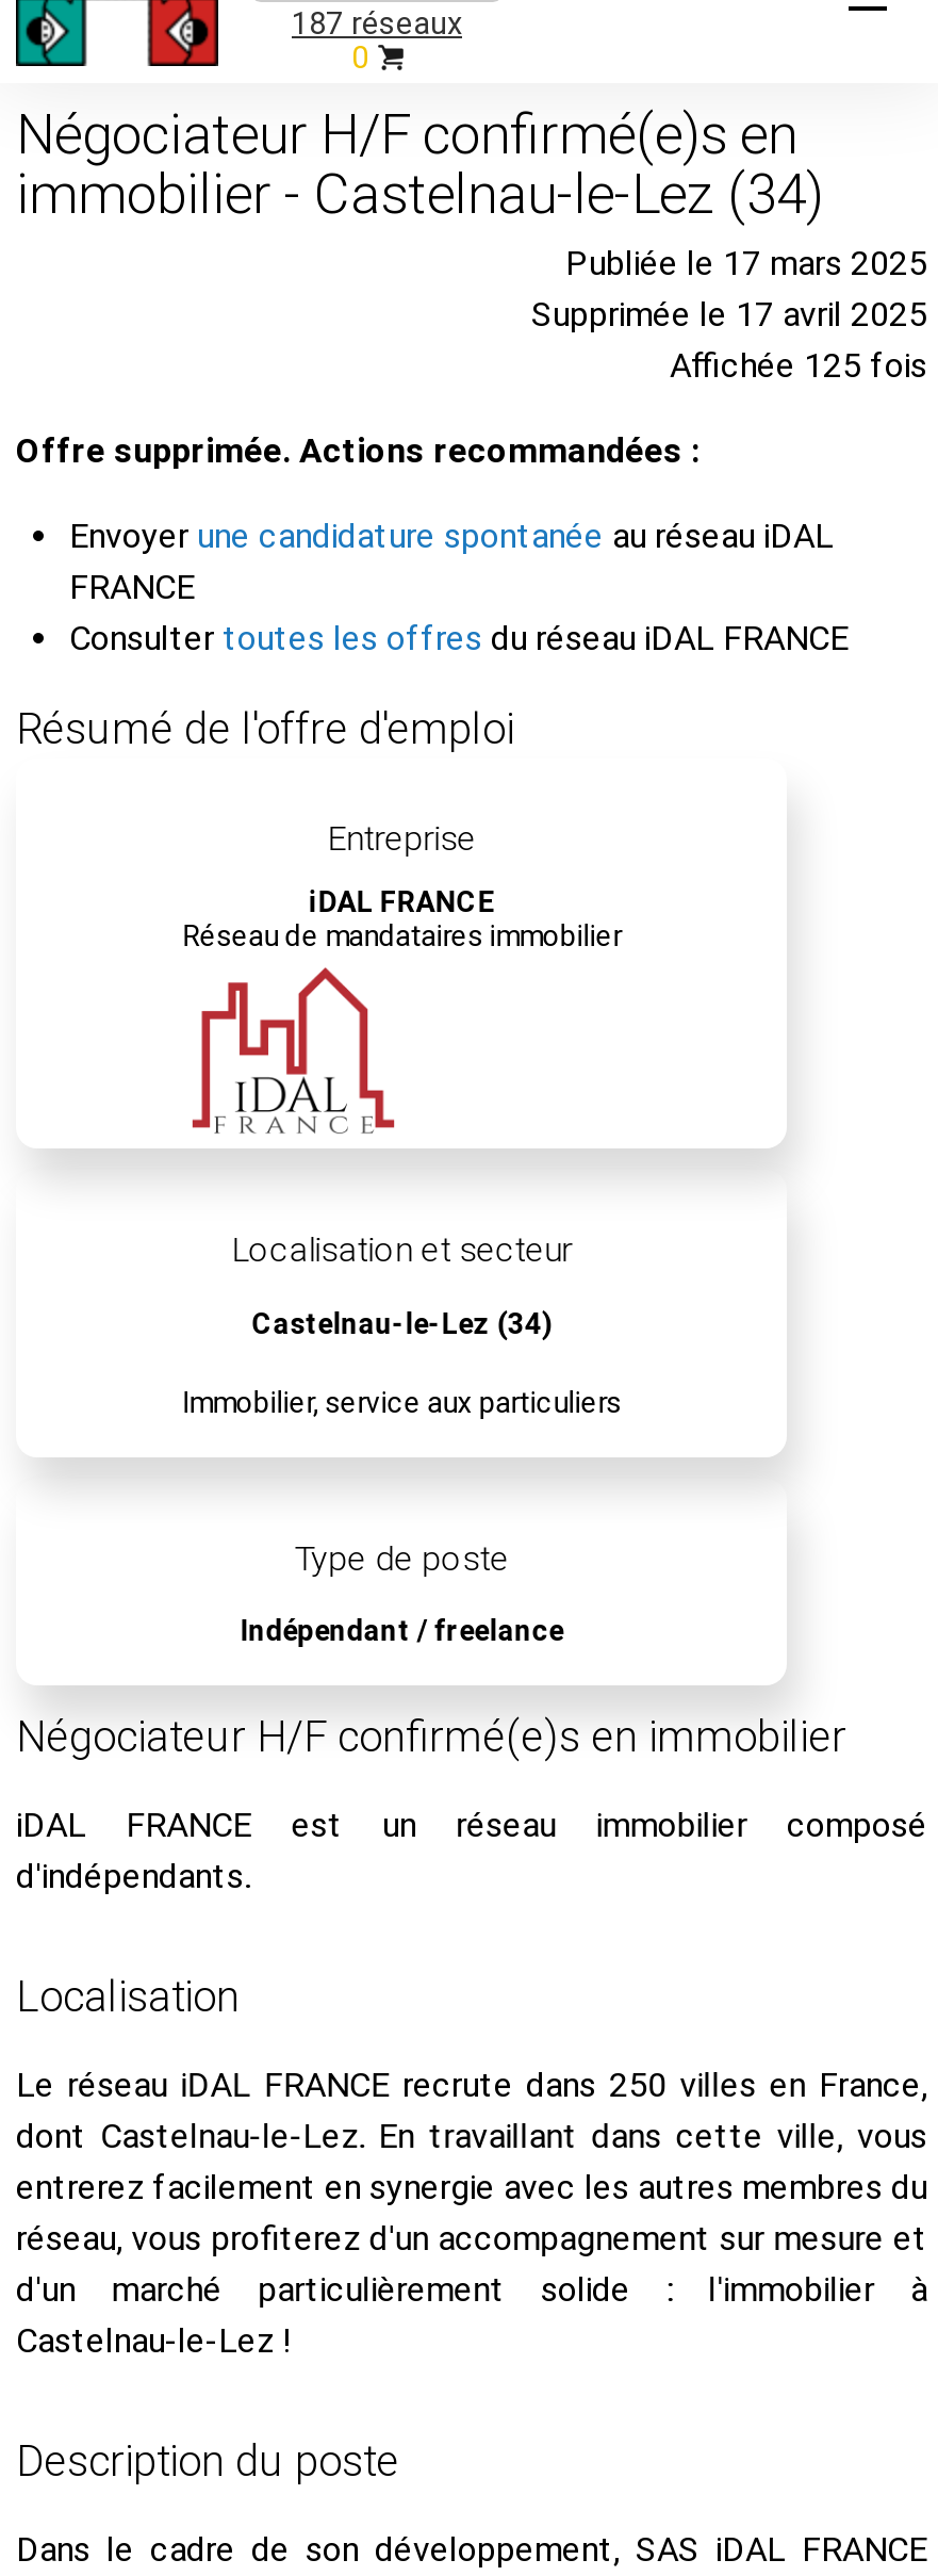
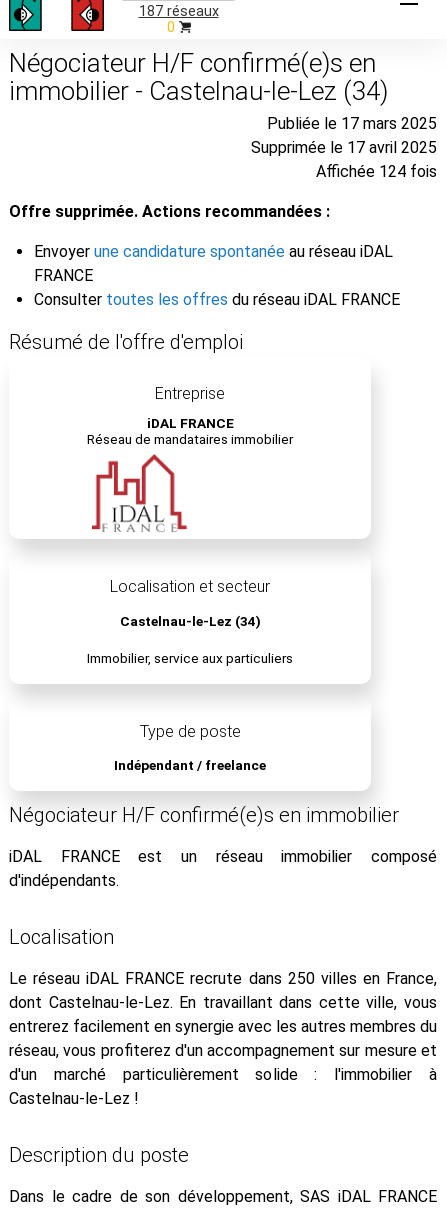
[670,344,927,385] Affichée 125 fois -> [316,161,437,180] Affichée 124 fois

